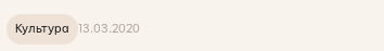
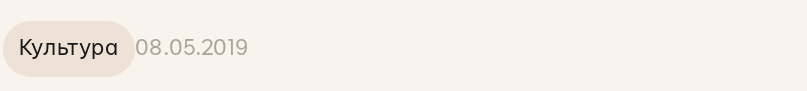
[15,23,140,35] Культура 13.03.2020 -> [19,38,249,60] Культура 08.05.2019

